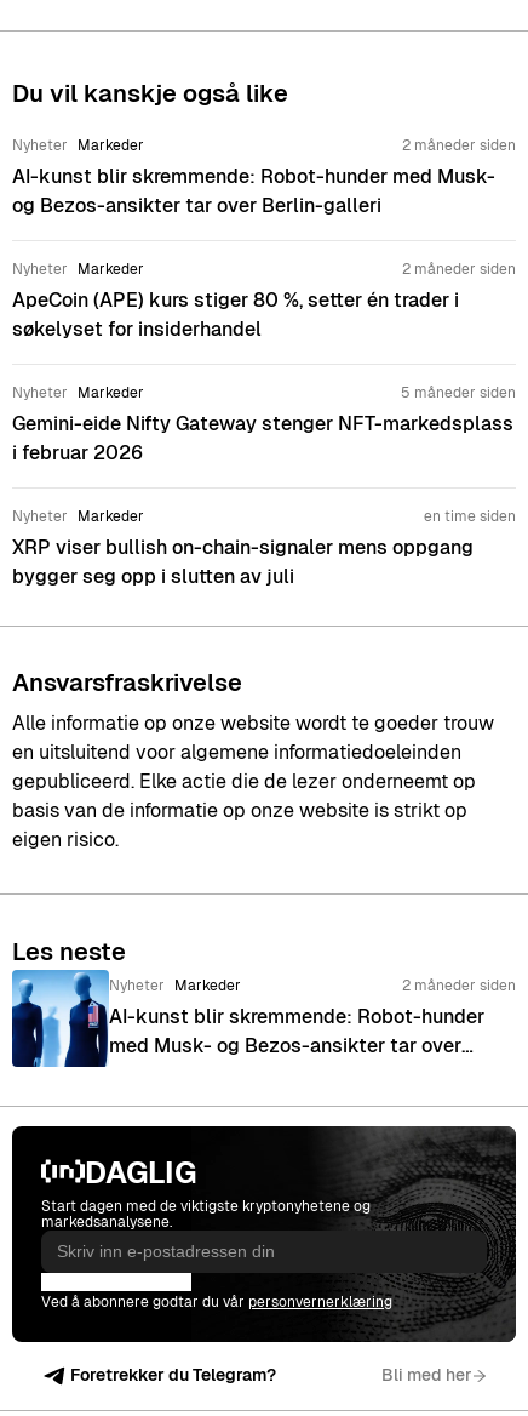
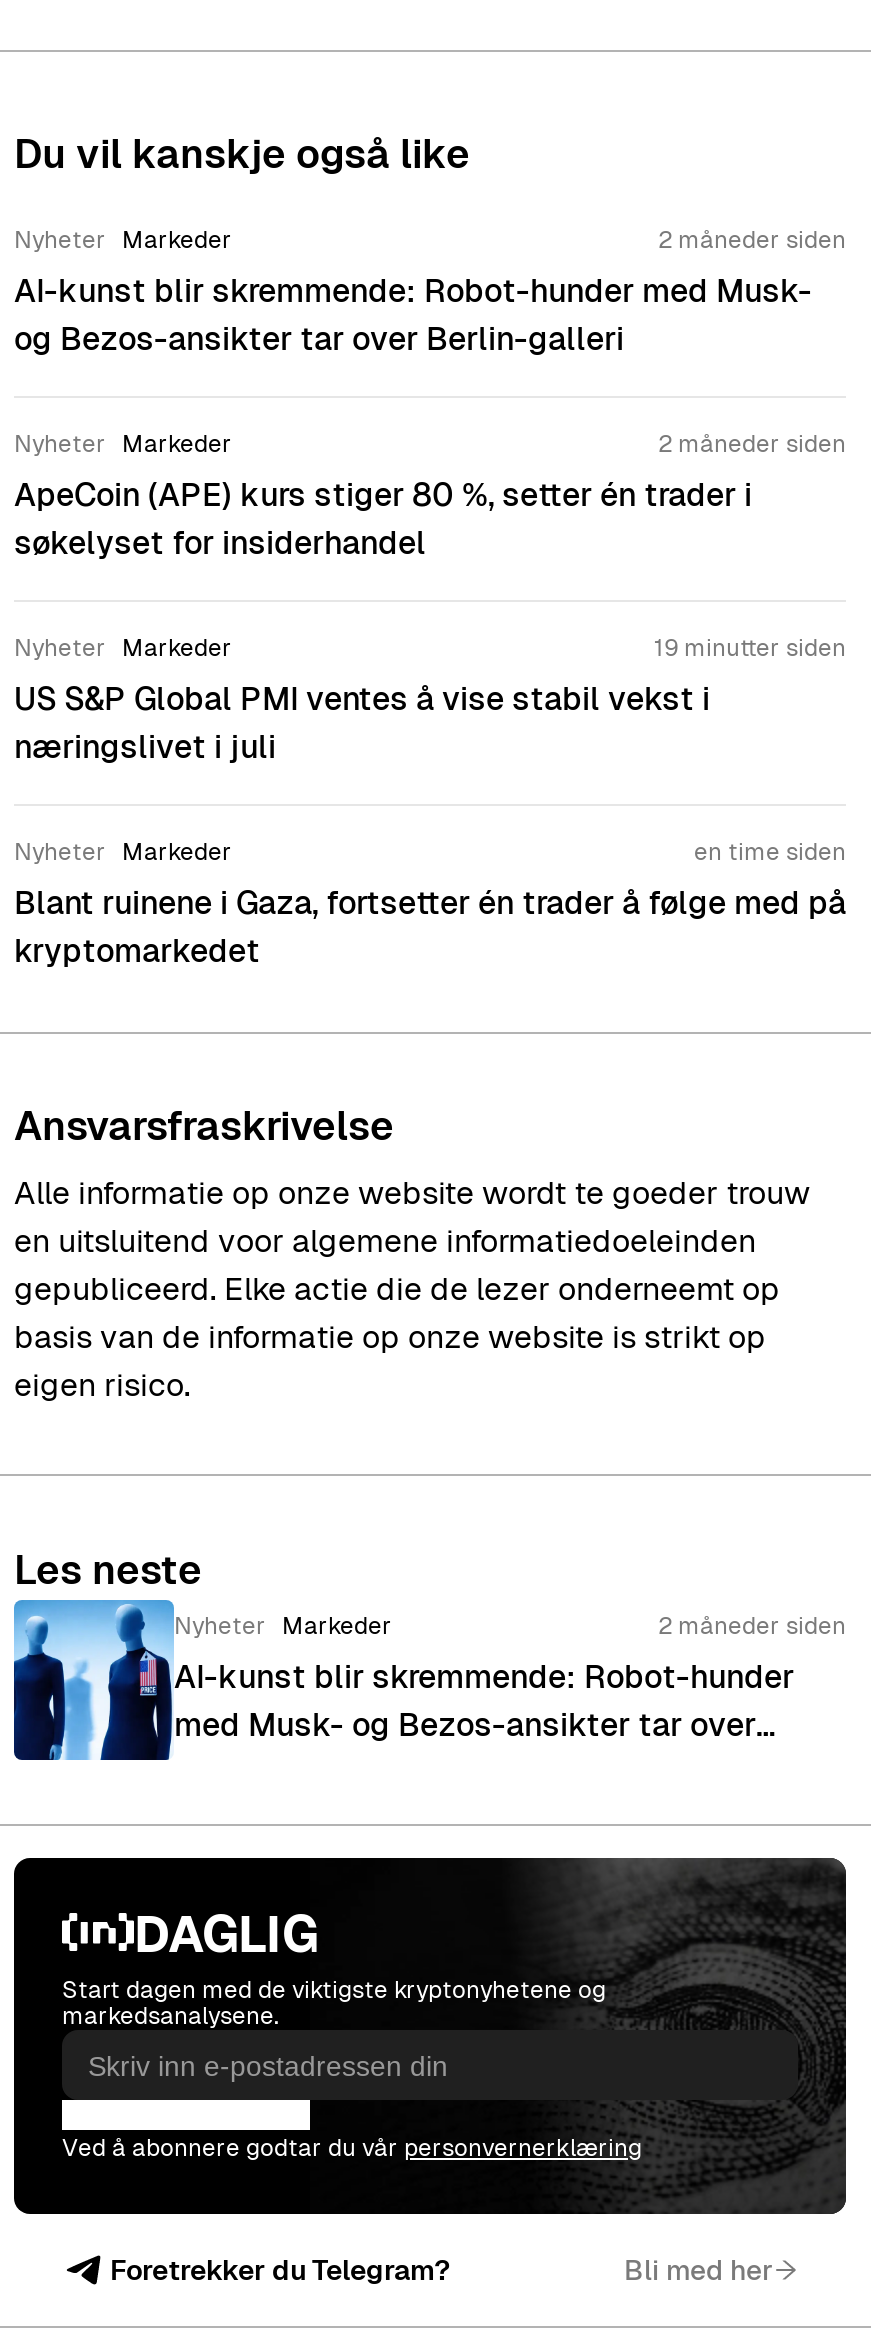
[12,383,516,466] 5 måneder siden | Gemini-eide Nifty Gateway stenger NFT-markedsplass | i februar 2026 -> [14,632,846,768] 19 minutter siden | US S&P Global PMI ventes å vise stabil vekst i | næringslivet i juli
[12,535,474,589] XRP viser bullish on-chain-signaler mens oppgang | bygger seg opp i slutten av juli -> [14,882,846,972] Blant ruinene i Gaza, fortsetter én trader å følge med på | kryptomarkedet

